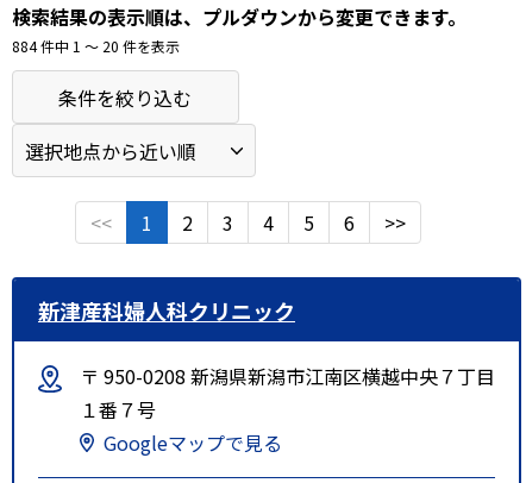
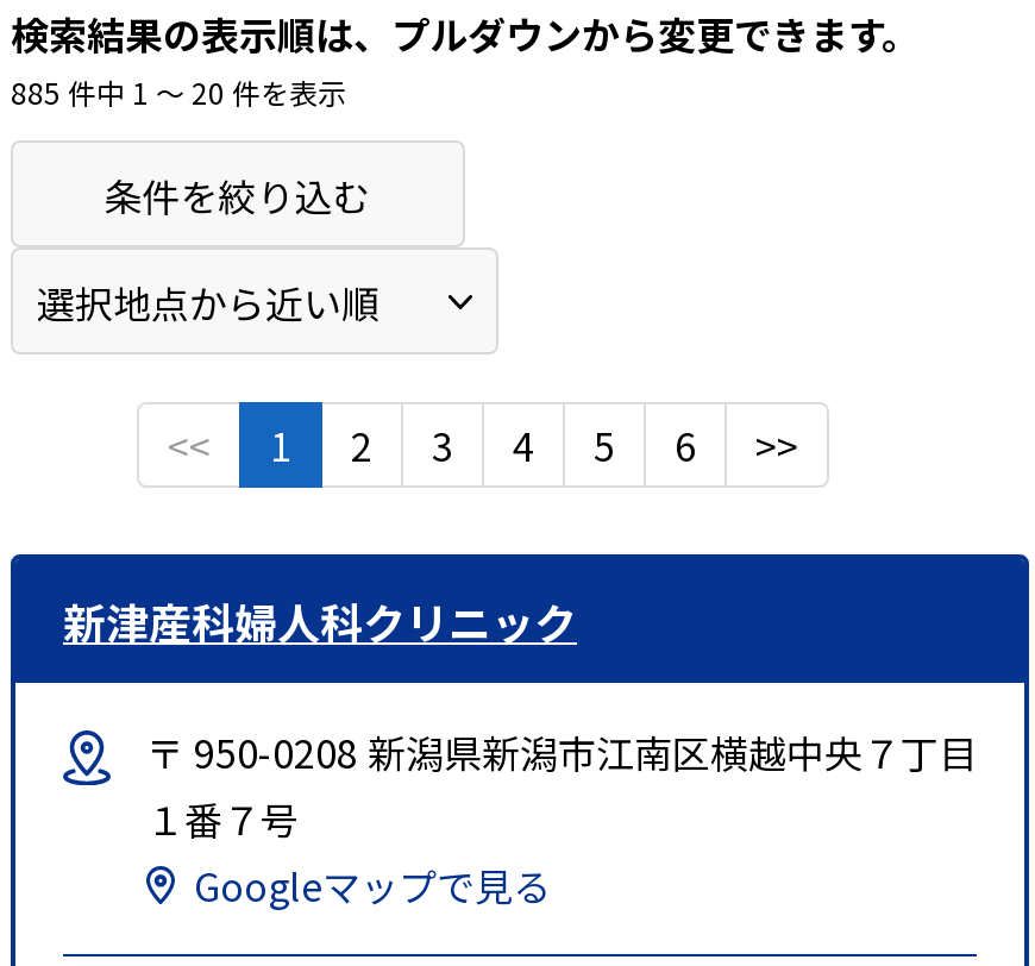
[12,35,180,56] 884 件中 1 〜 20 件を表示 -> [11,71,346,111] 885 件中 1 〜 20 件を表示

